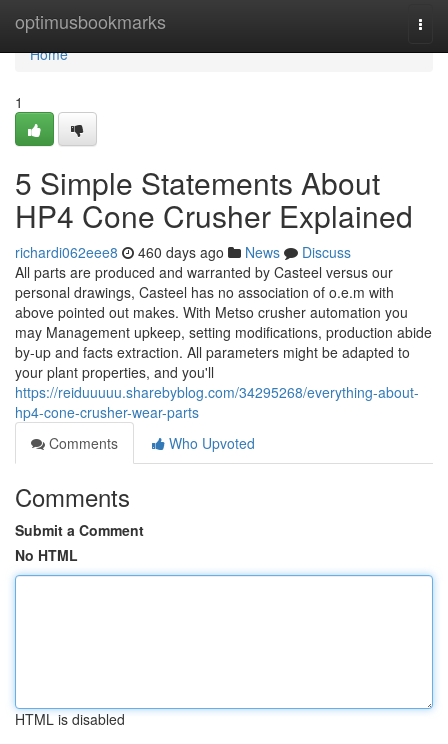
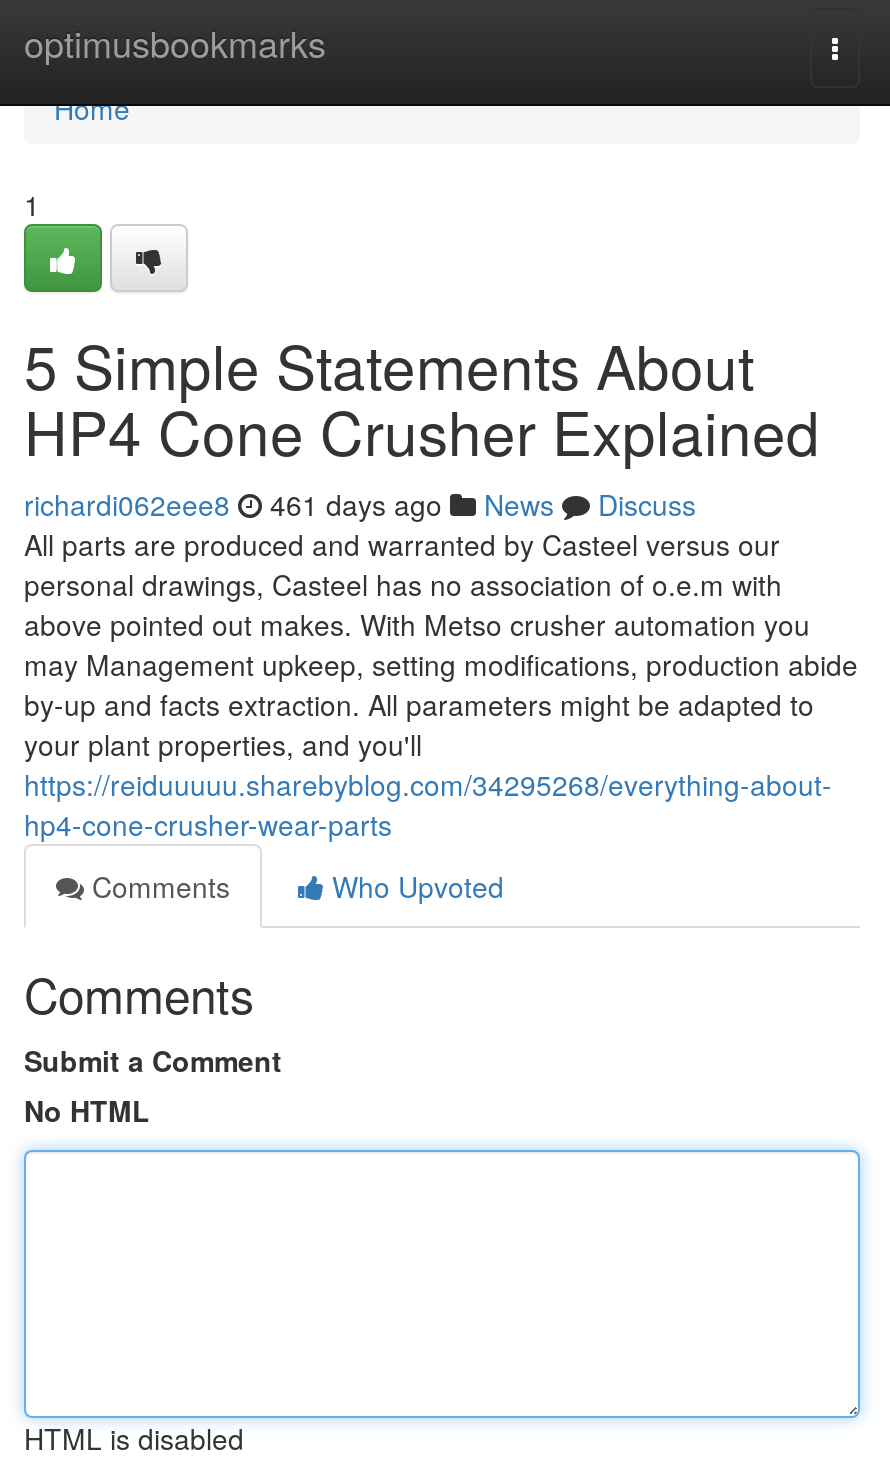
[15,242,351,262] richardi062eee8 460 days ago News Discuss -> [24,484,696,524] richardi062eee8 461 days ago News Discuss

